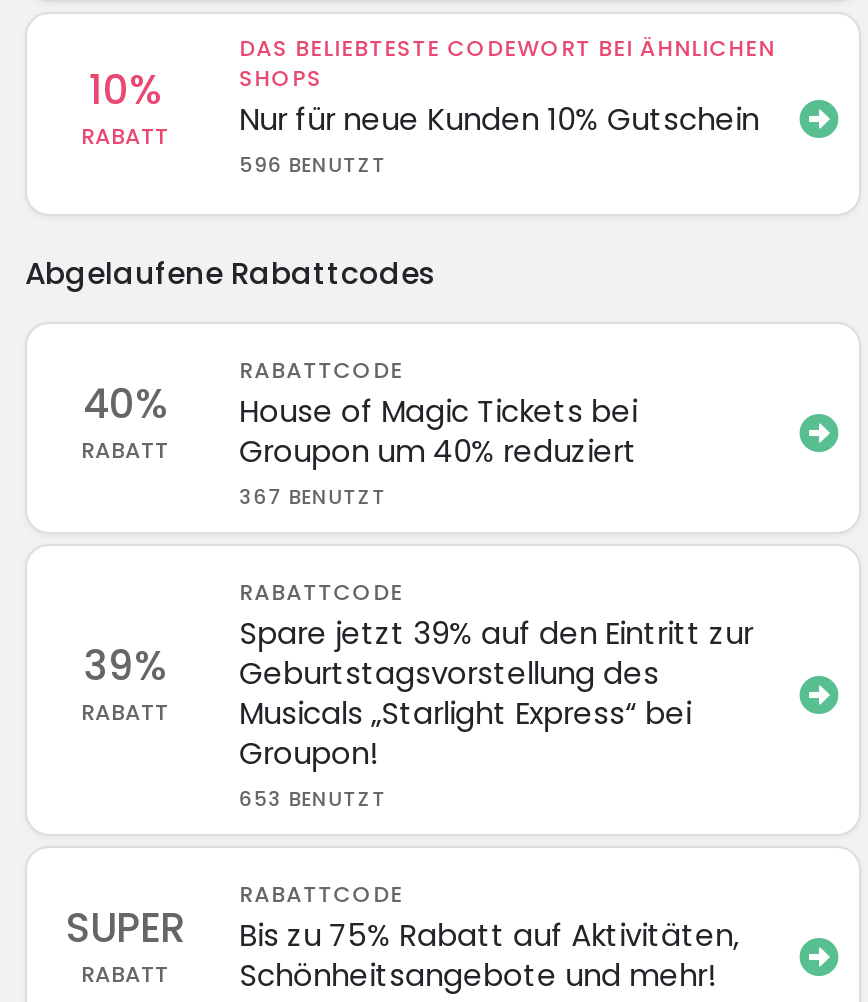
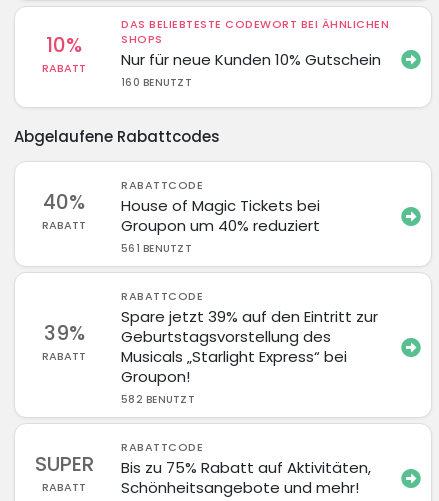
[239,150,387,180] 596 BENUTZT -> [121,75,192,90] 160 BENUTZT
[239,482,387,512] 367 BENUTZT -> [121,241,192,256] 561 BENUTZT
[239,784,387,814] 653 BENUTZT -> [121,392,195,407] 582 BENUTZT

